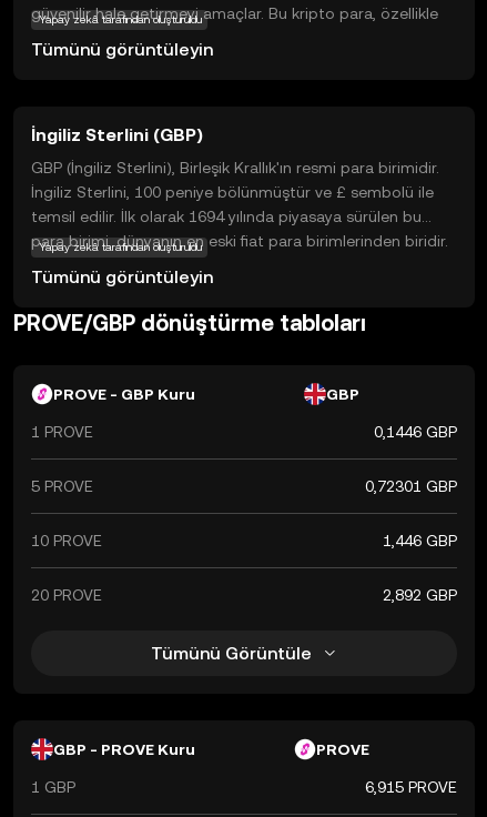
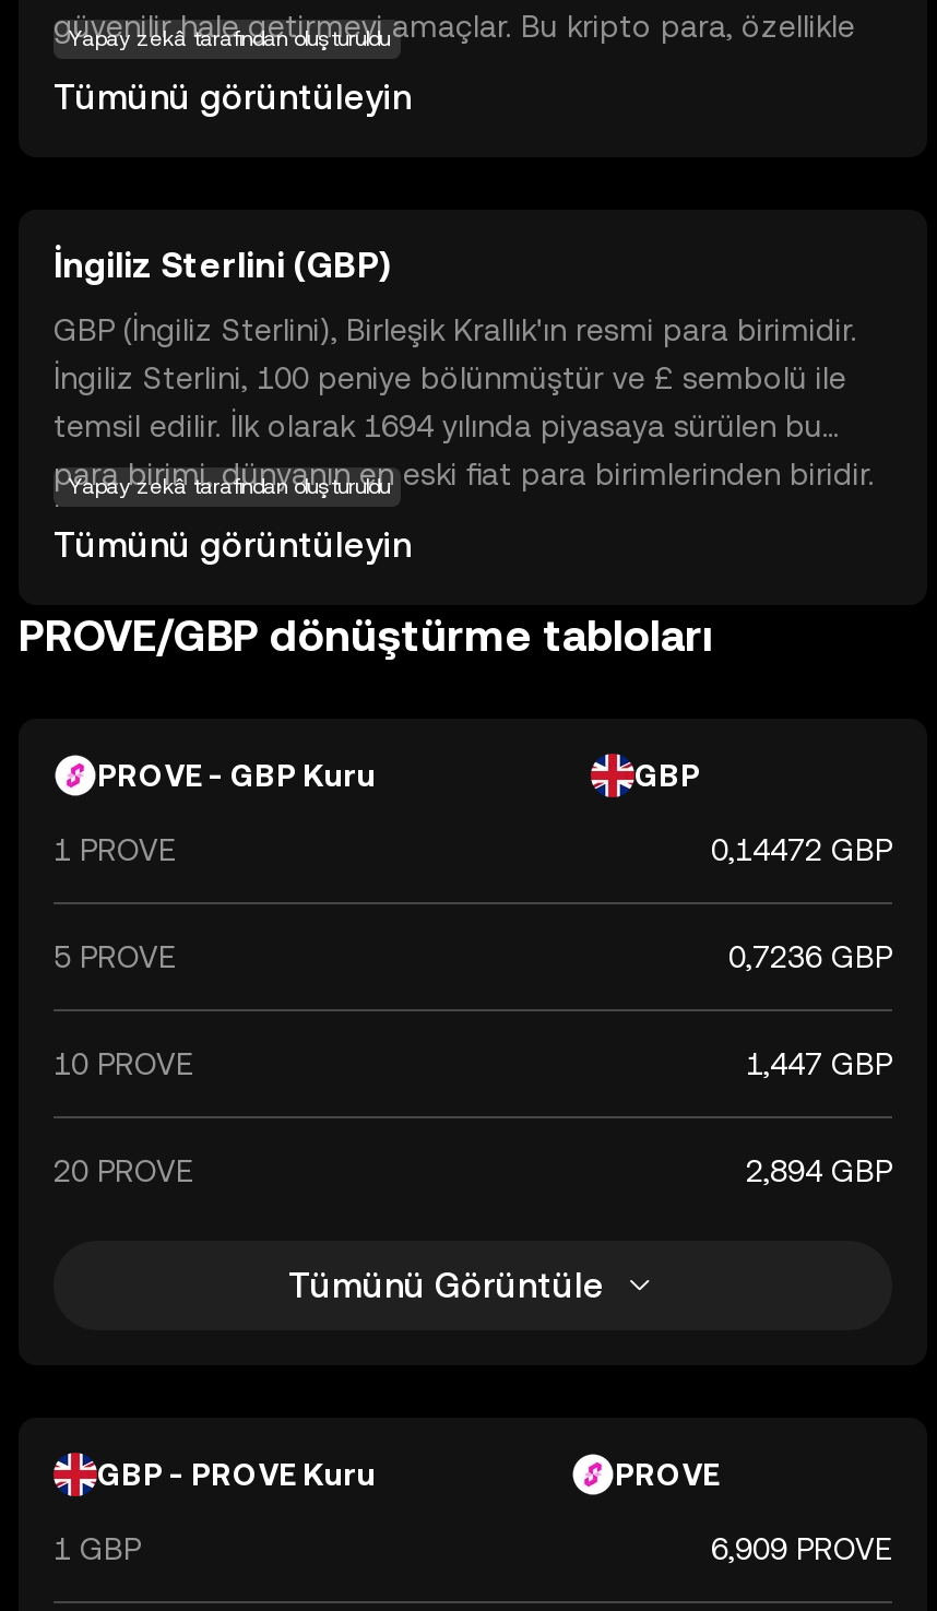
[374,423,457,441] 0,1446 GBP -> [711,832,892,867] 0,14472 GBP
[365,477,457,495] 0,72301 GBP -> [728,939,892,974] 0,7236 GBP
[383,532,457,549] 1,446 GBP -> [746,1046,892,1081] 1,447 GBP
[383,586,457,604] 2,892 GBP -> [746,1153,892,1188] 2,894 GBP
[365,778,457,796] 6,915 PROVE -> [711,1531,892,1566] 6,909 PROVE

